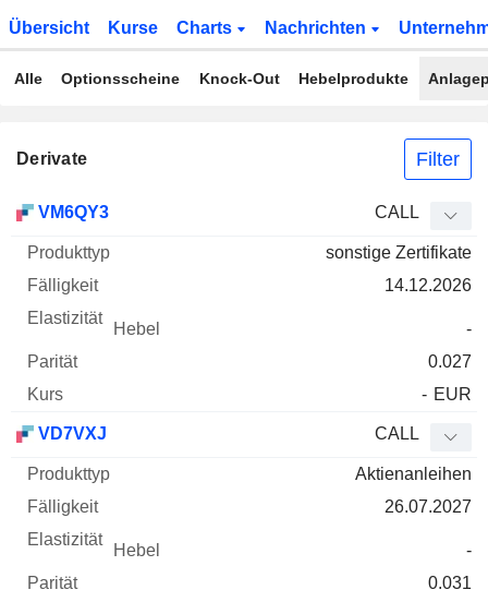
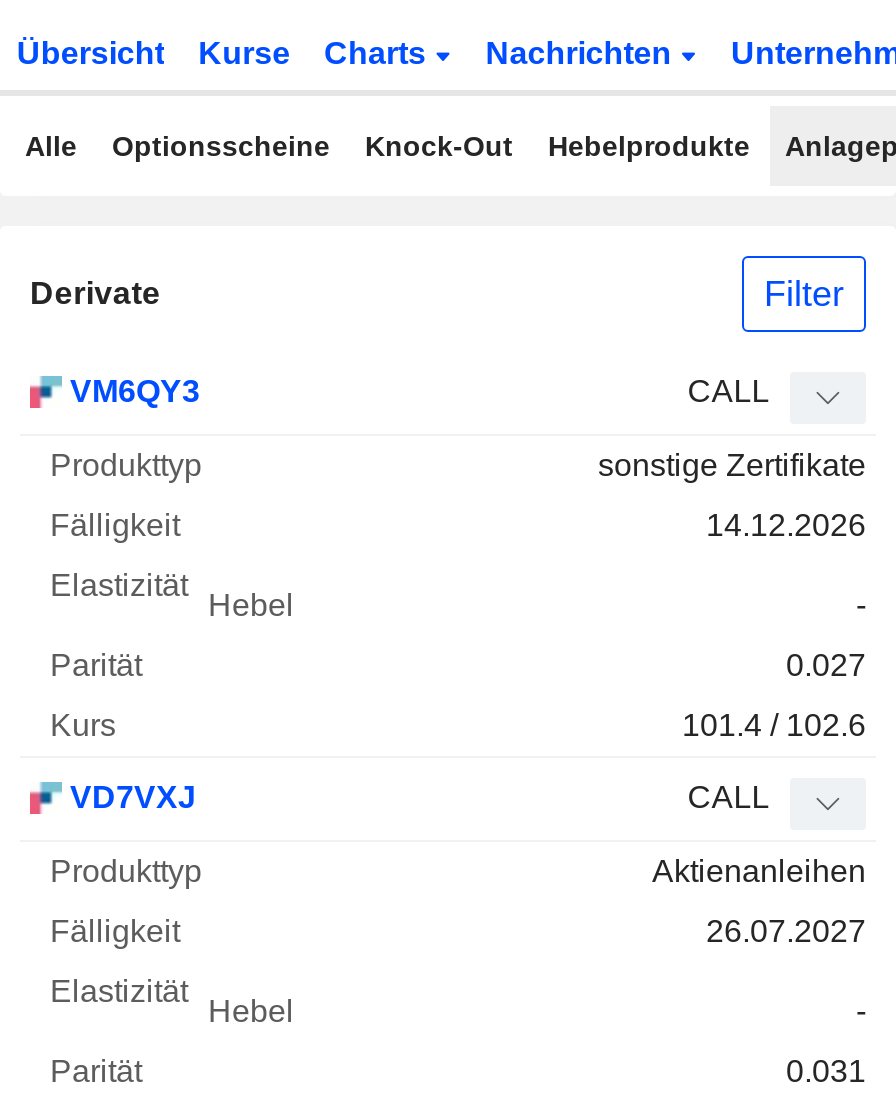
[422,385,472,404] - EUR -> [682,708,866,742] 101.4 / 102.6

